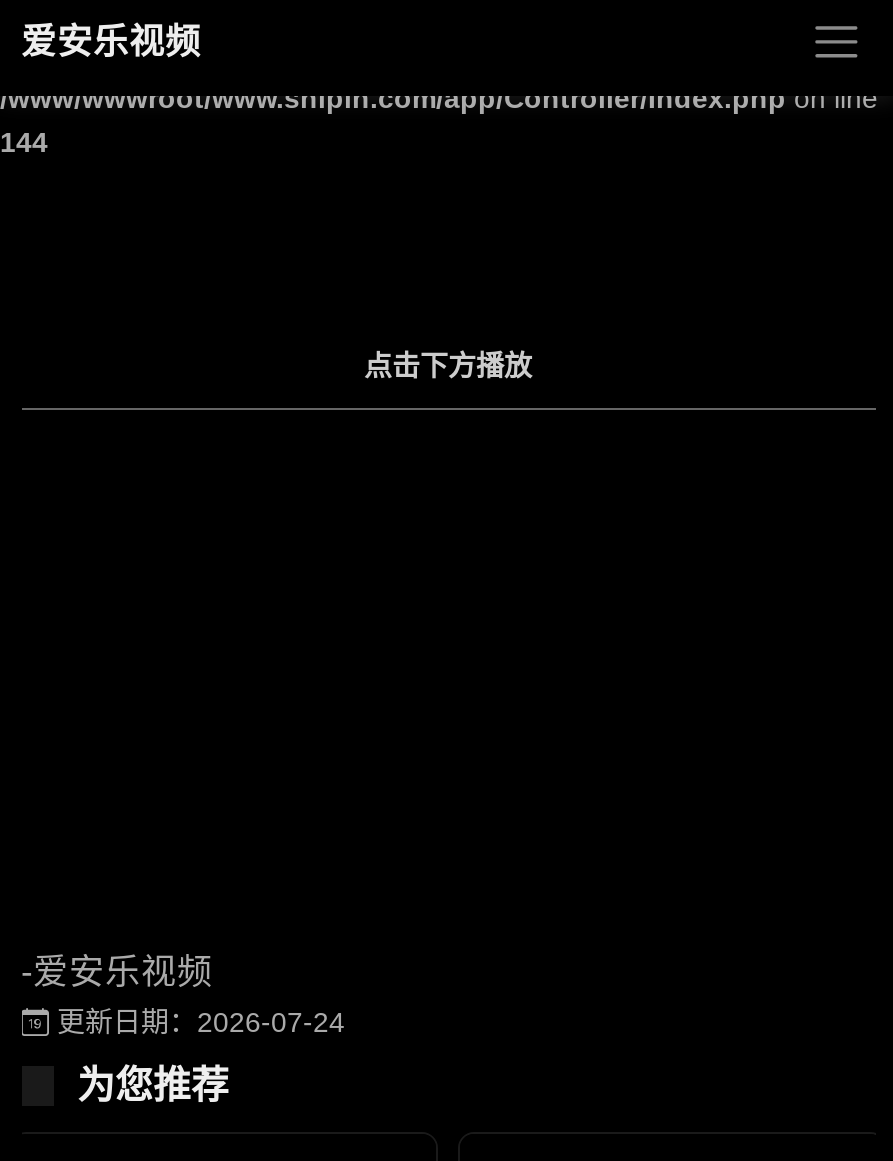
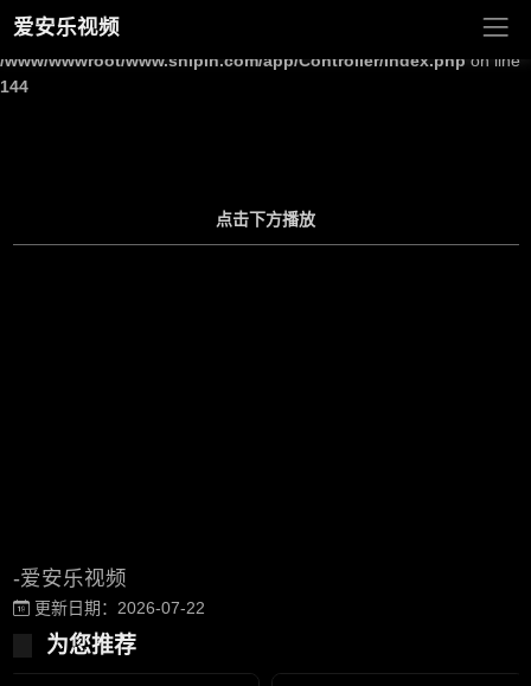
[49,1006,345,1038] 更新日期：2026-07-24 -> [29,598,204,617] 更新日期：2026-07-22

